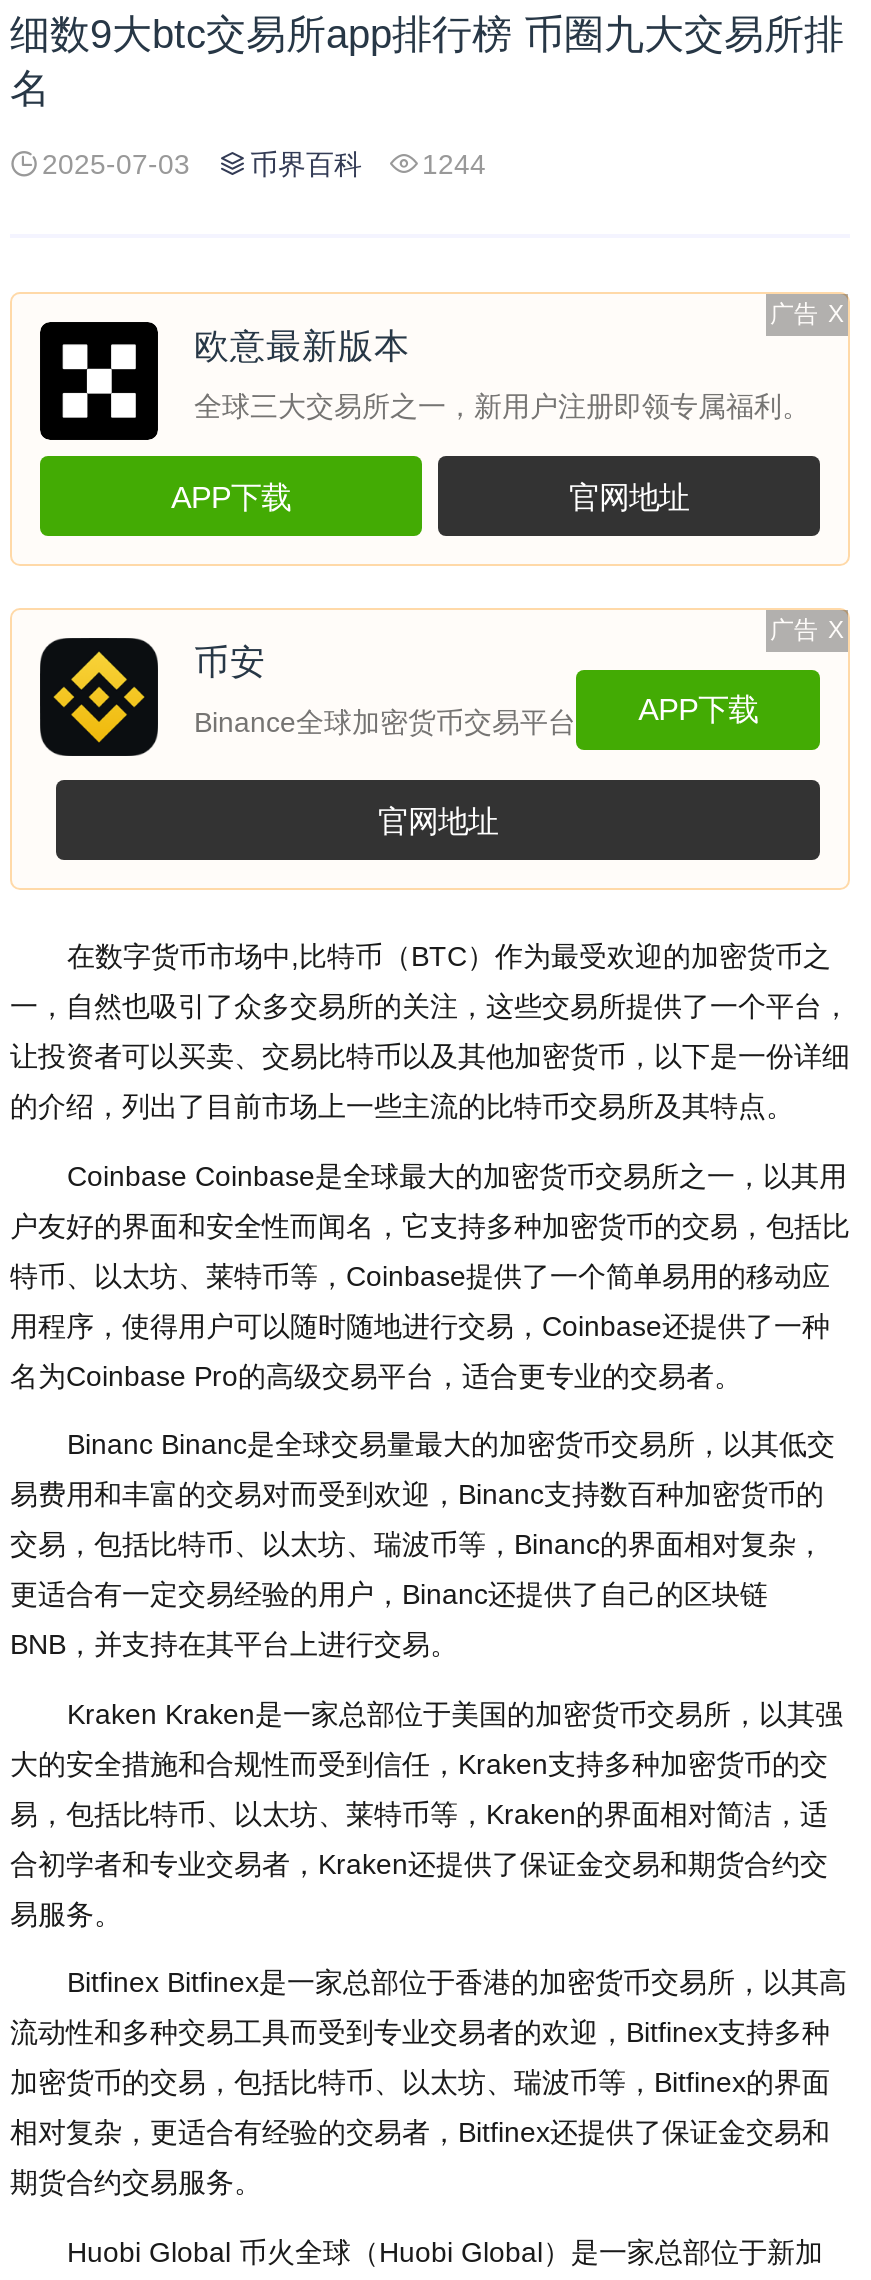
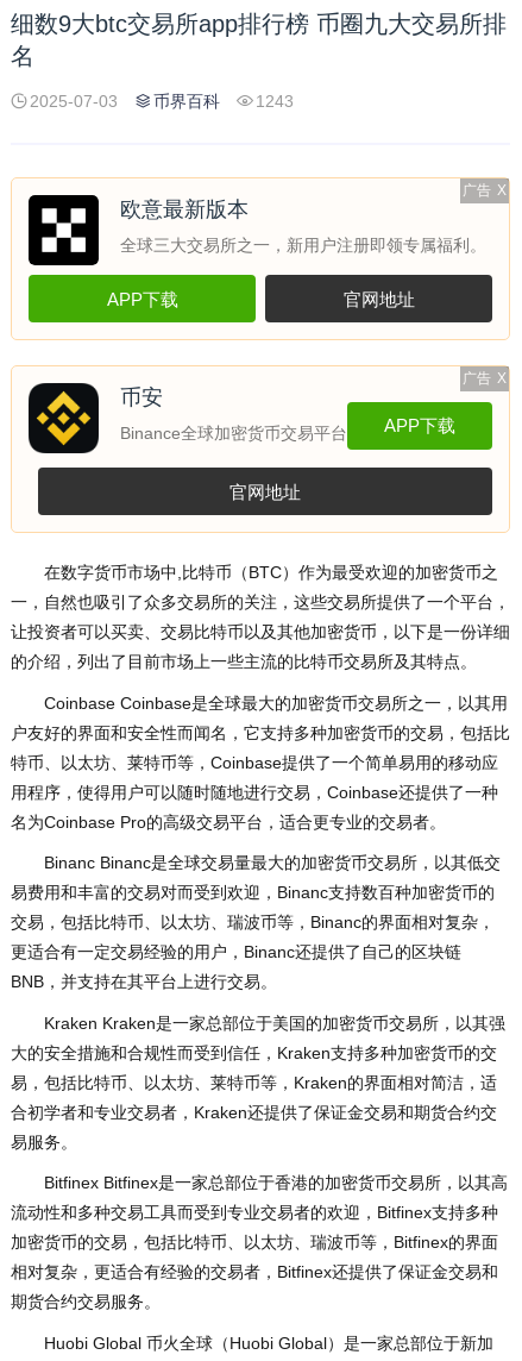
[42,148,486,180] 2025-07-03 币界百科 1244 -> [30,92,294,111] 2025-07-03 币界百科 1243

